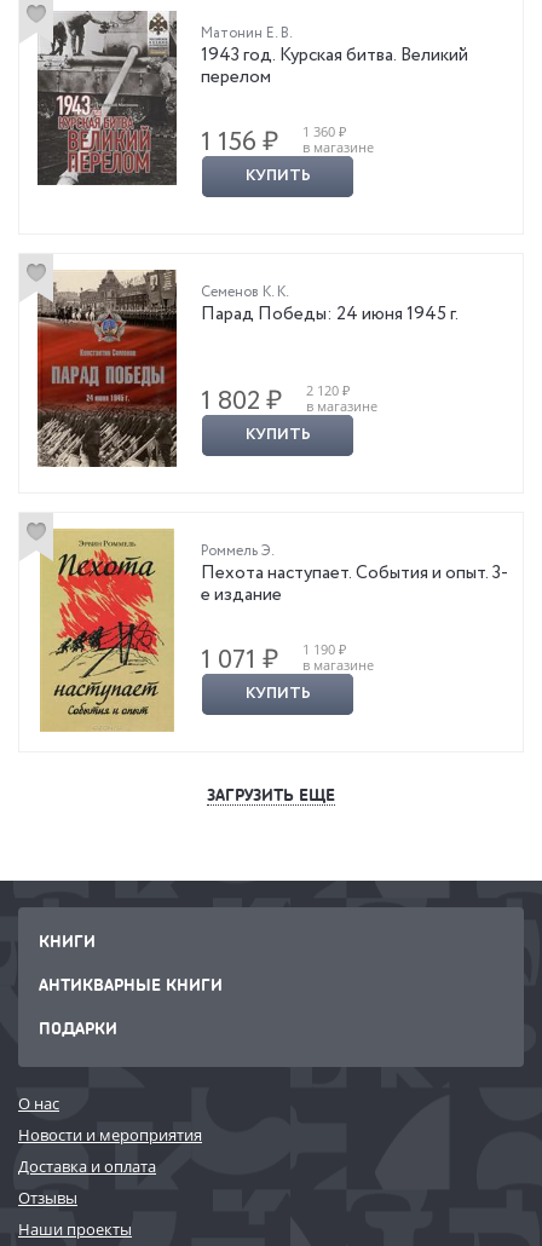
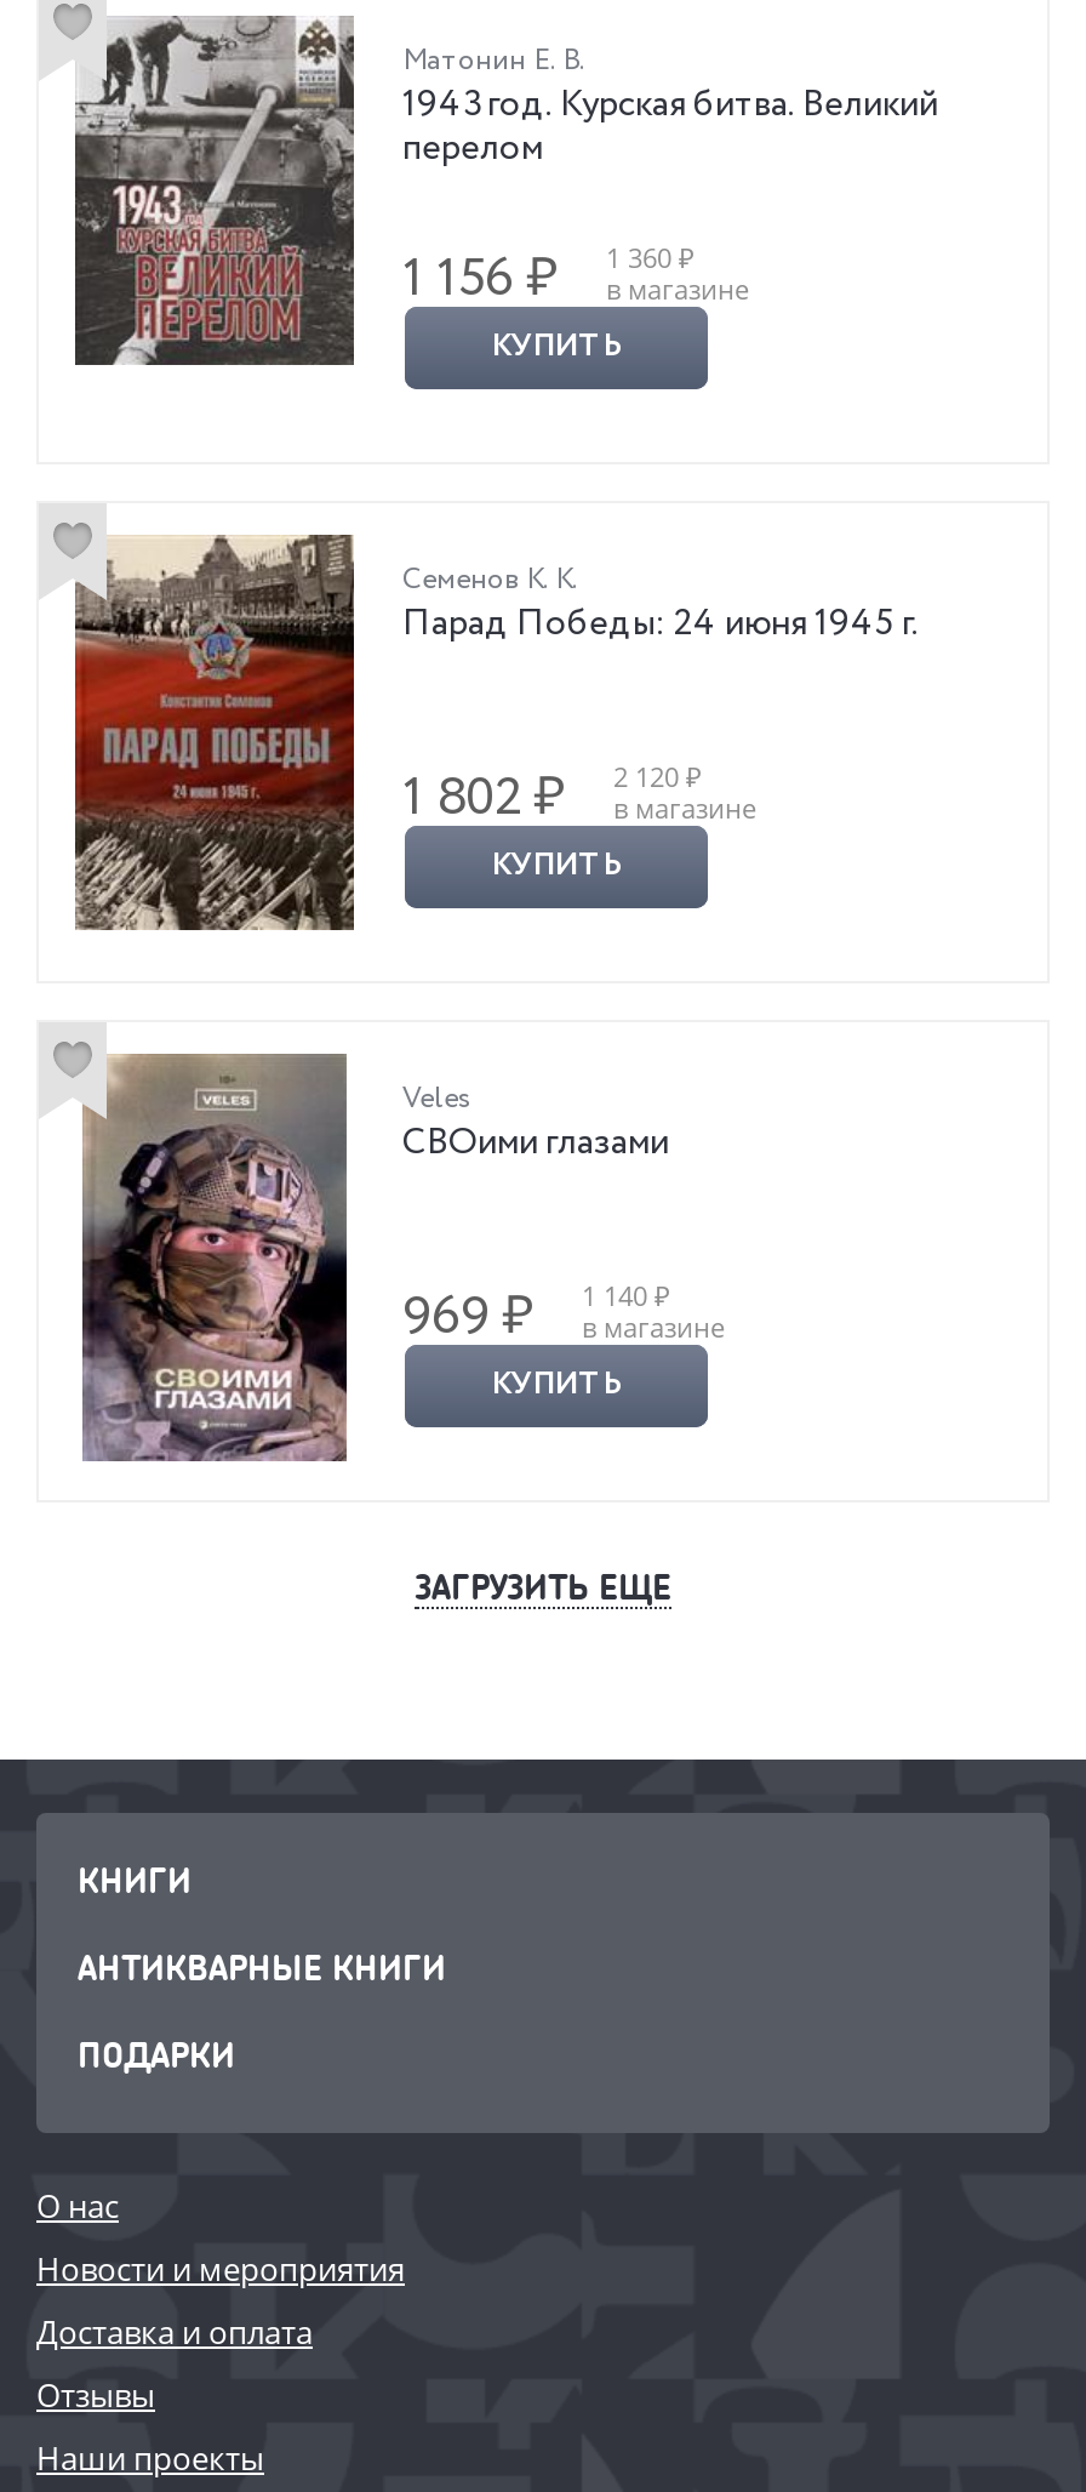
[39,529,508,733] [image] | Роммель Э. | Пехота наступает. События и опыт. 3- | е издание -> [80,1054,669,1464] [image] | Veles | СВОими глазами
[201,639,346,679] 1 071 ₽ | 1 190 ₽ -> [402,1276,669,1356] 969 ₽ | 1 140 ₽

